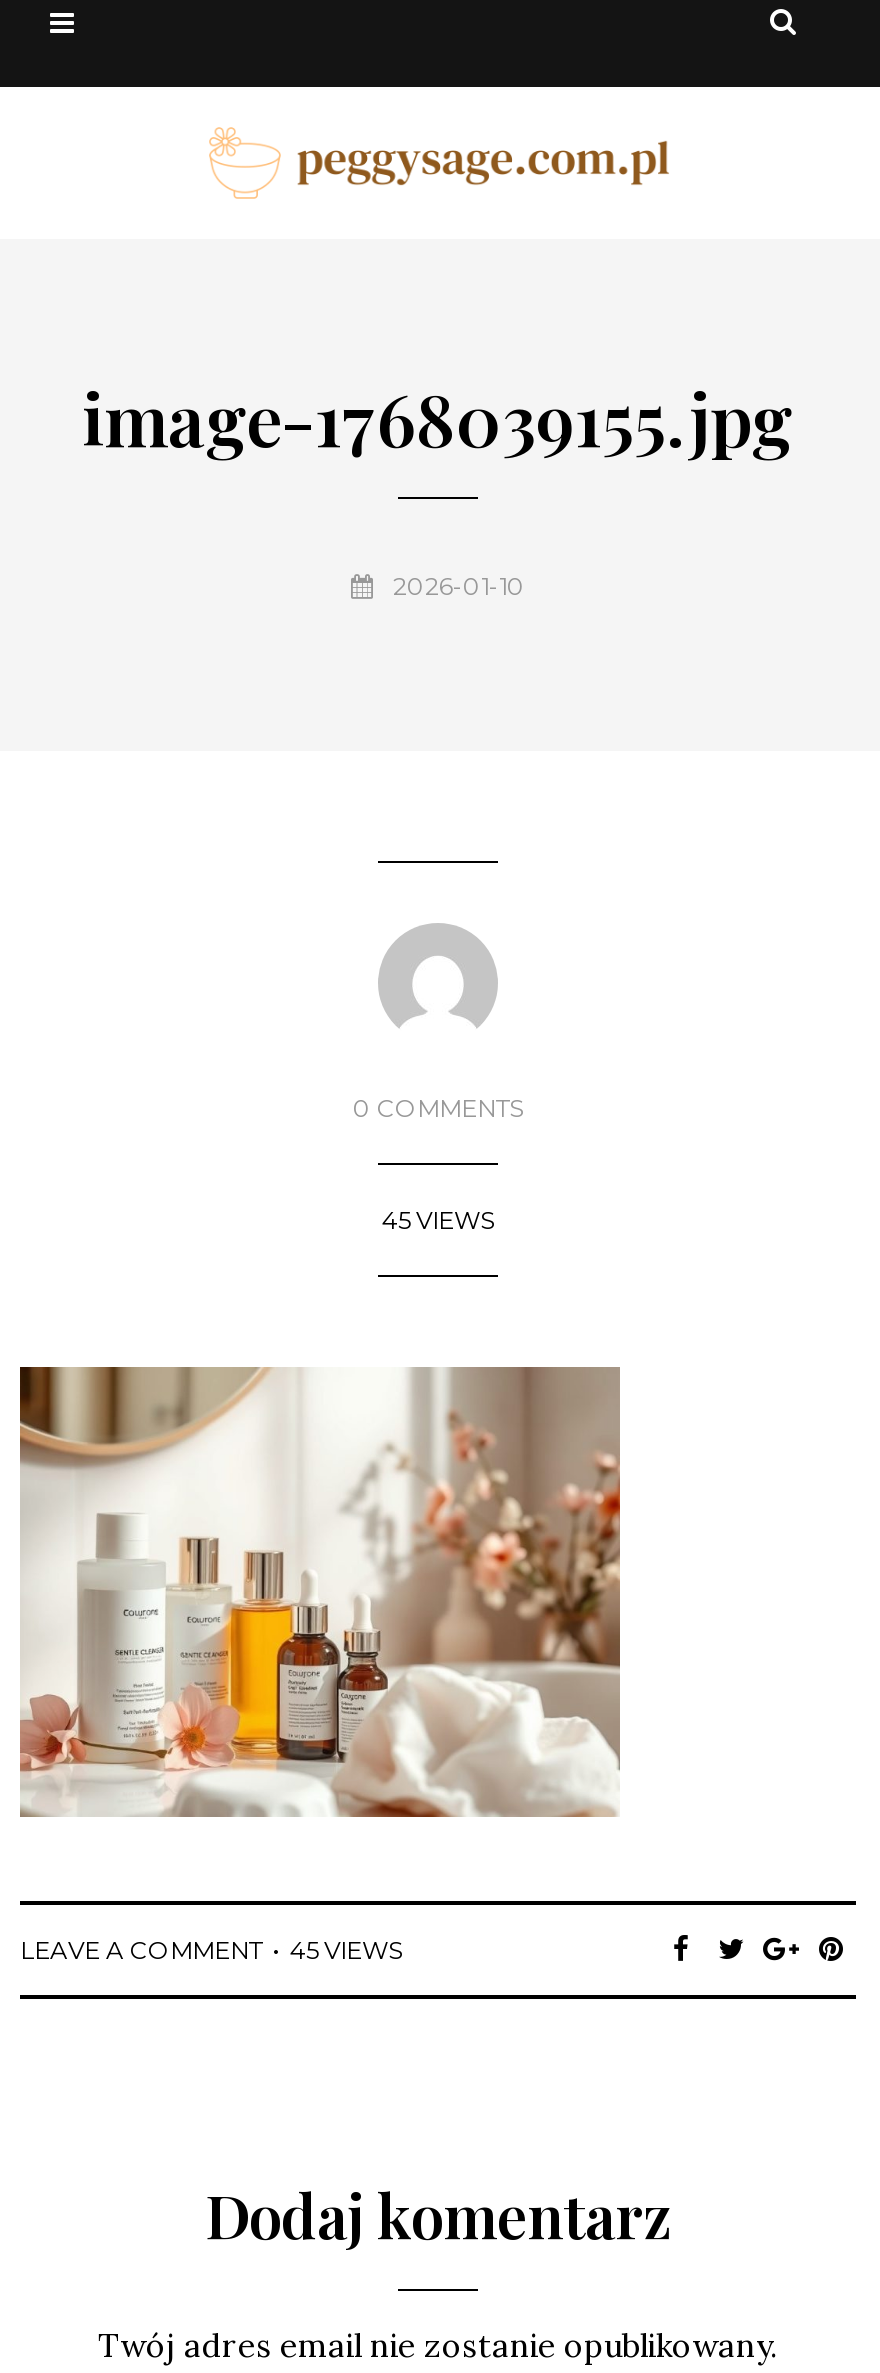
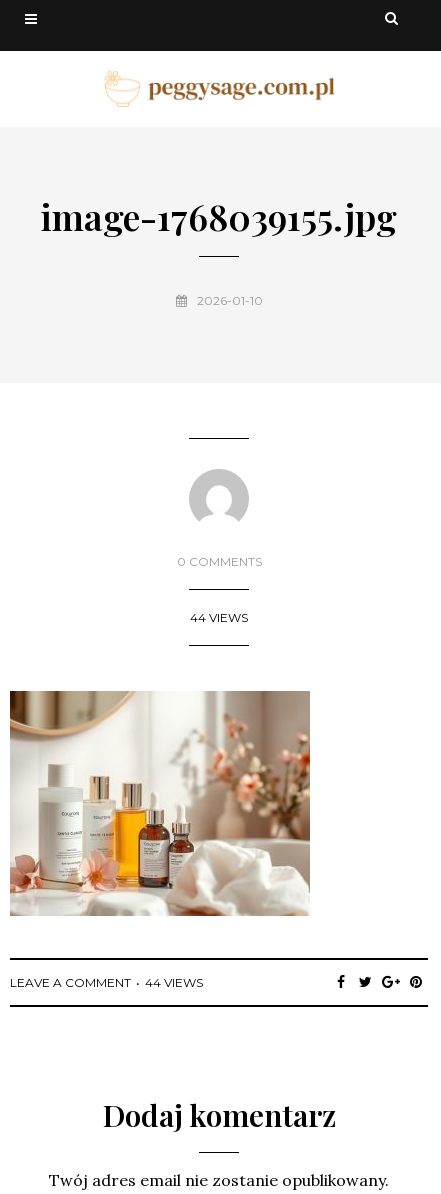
[382,1205,494,1235] 45 VIEWS -> [190,610,248,625] 44 VIEWS
[20,1935,402,1965] LEAVE A COMMENT 45 VIEWS -> [10,975,203,990] LEAVE A COMMENT 44 VIEWS

